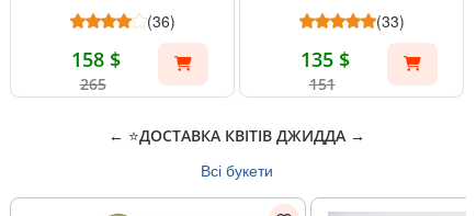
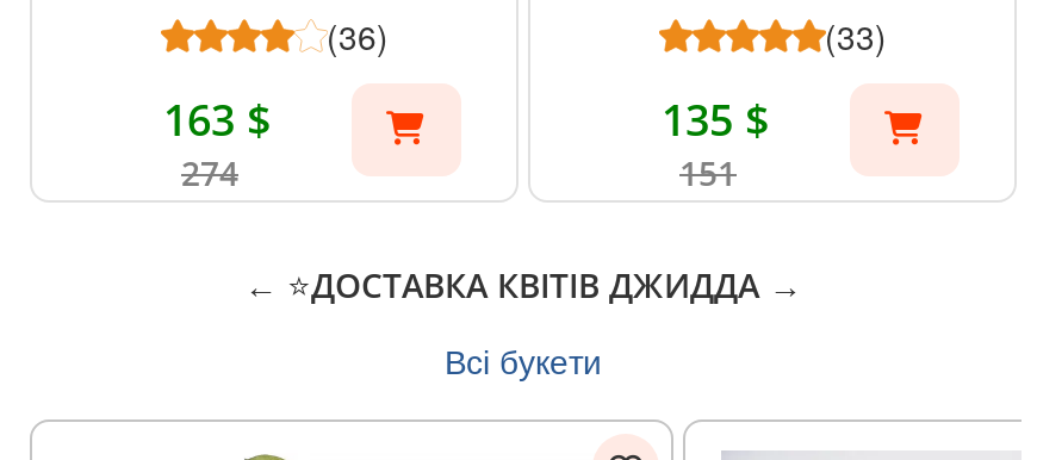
[71,46,121,72] 158 $ -> [163,91,271,148] 163 $
[80,73,106,94] 265 -> [181,150,238,195] 274

